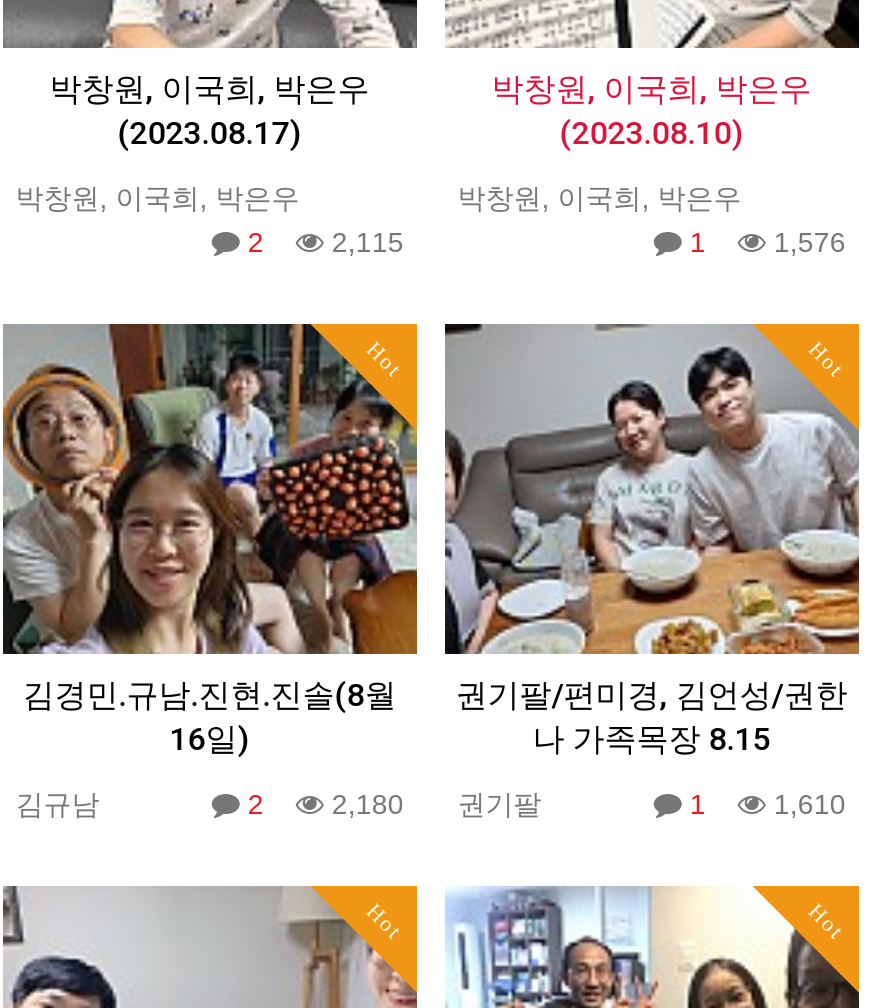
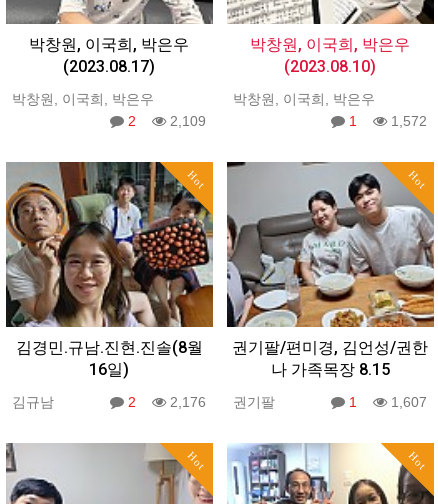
[248,227,404,259] 2 2,115 -> [128,113,206,129] 2 2,109
[690,227,846,259] 1 1,576 -> [349,113,427,129] 1 1,572
[248,789,541,821] 2 2,180 권기팔 -> [128,394,275,410] 2 2,176 권기팔
[690,789,846,821] 1 1,610 -> [349,394,427,410] 1 1,607

